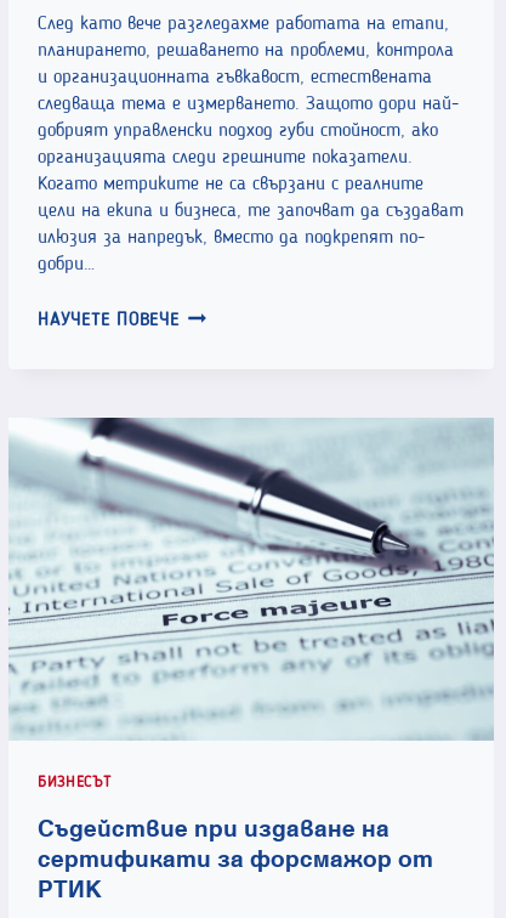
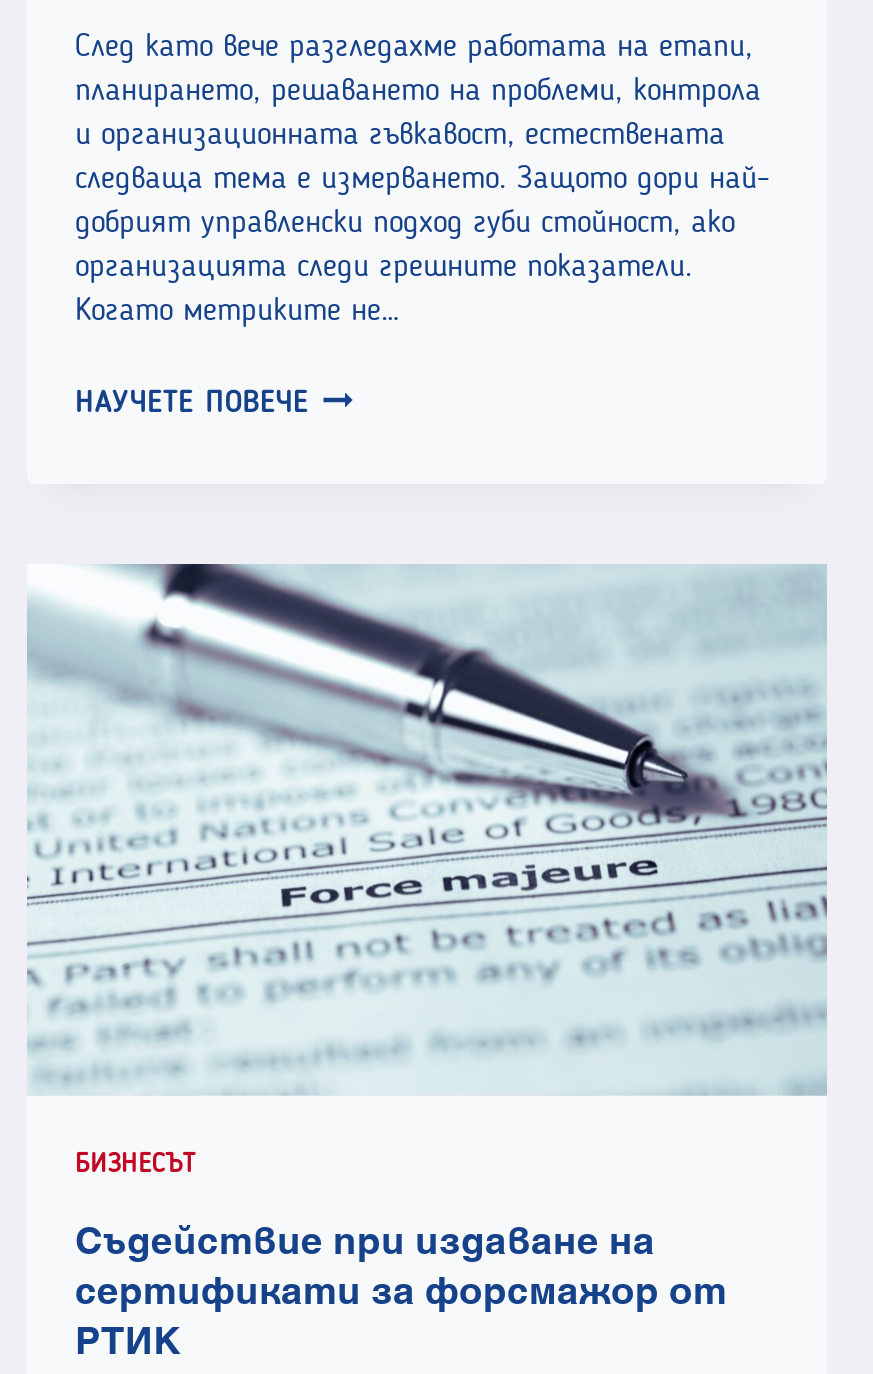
[38,175,464,274] Когато метриките не са свързани с реалните | цели на екипа и бизнеса, те започват да създават | илюзия за напредък, вместо да подкрепят по- | добри… -> [75,296,399,328] Когато метриките не…

